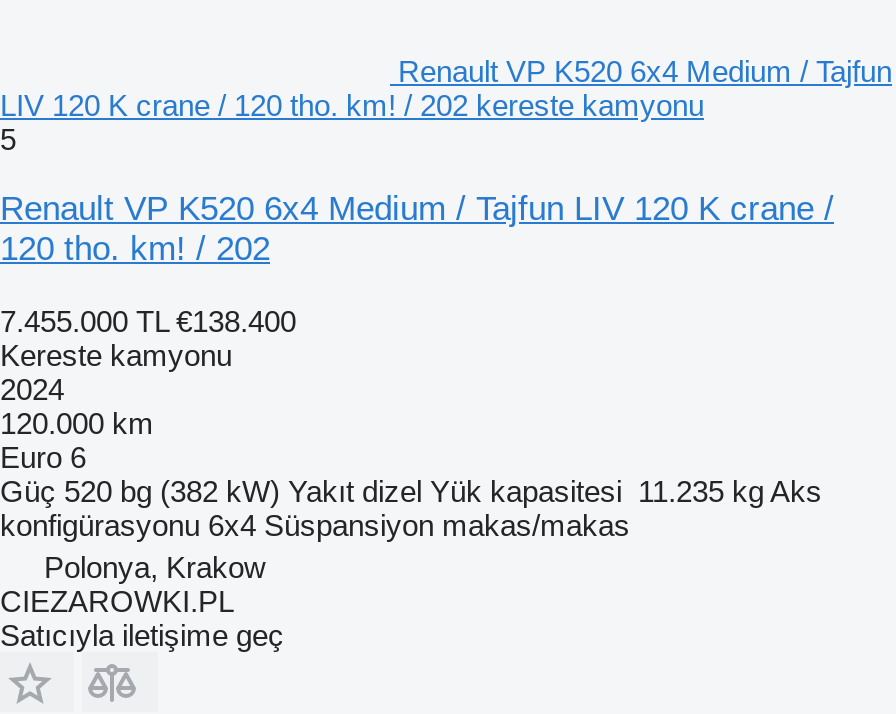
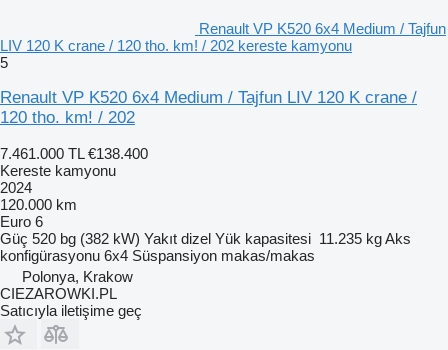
[0,304,296,338] 7.455.000 TL €138.400 -> [0,145,148,162] 7.461.000 TL €138.400

